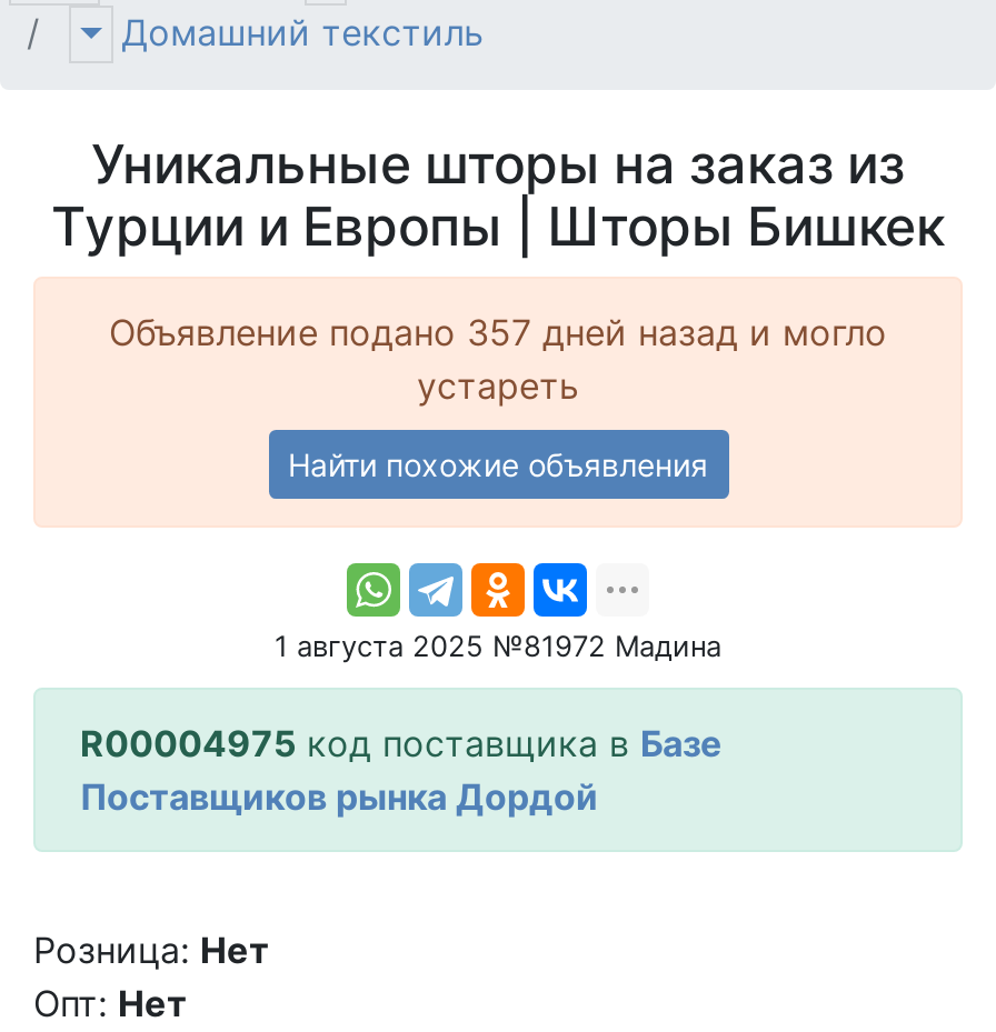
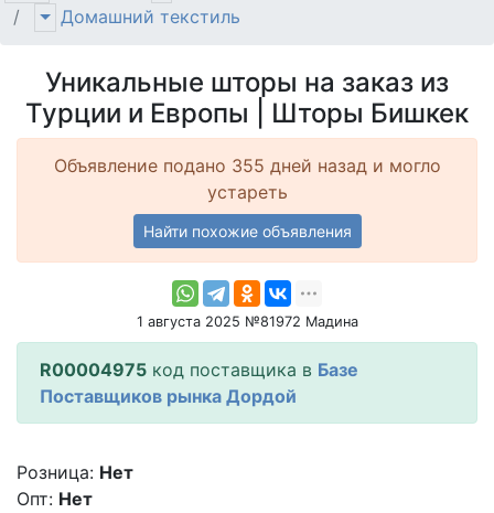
[109,311,887,355] Объявление подано 357 дней назад и могло -> [53,155,441,177] Объявление подано 355 дней назад и могло

